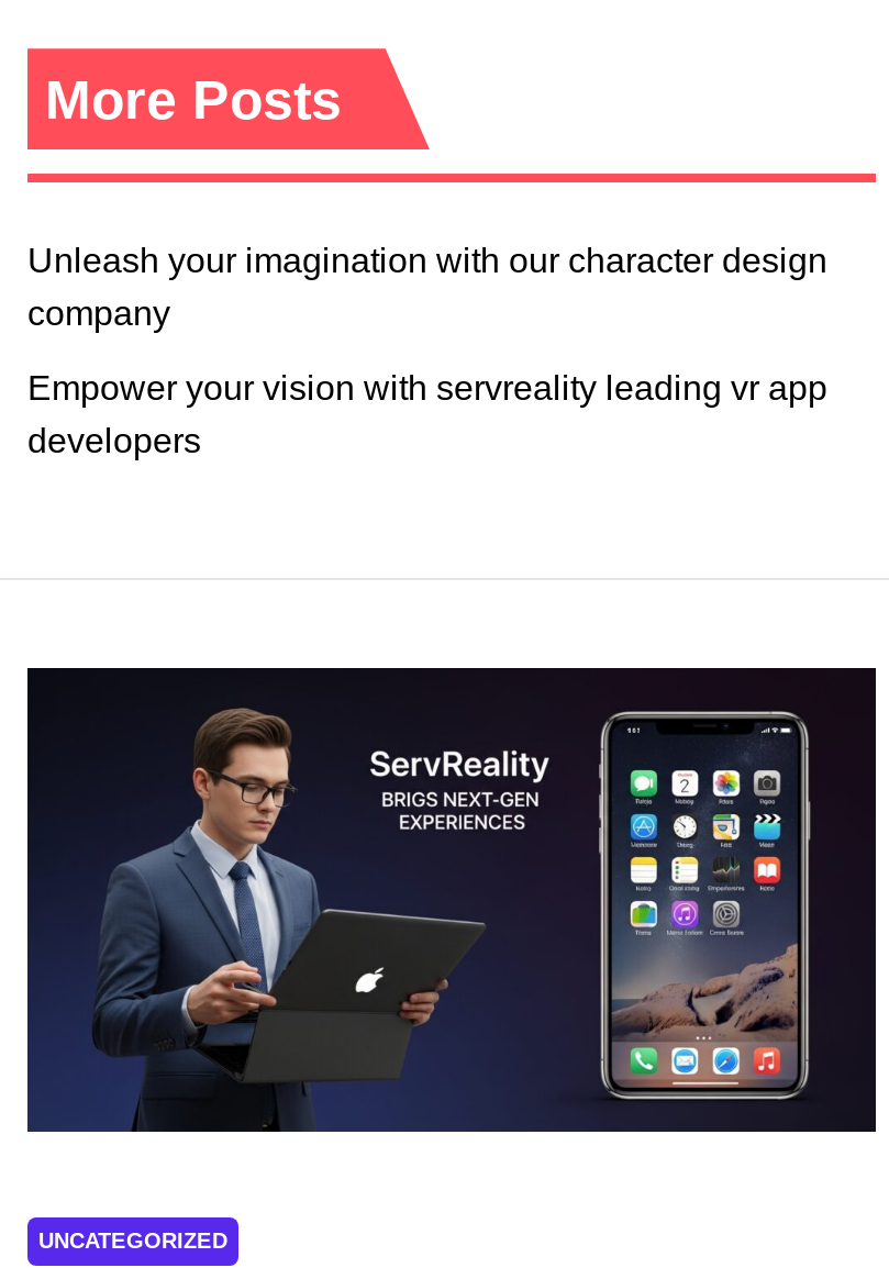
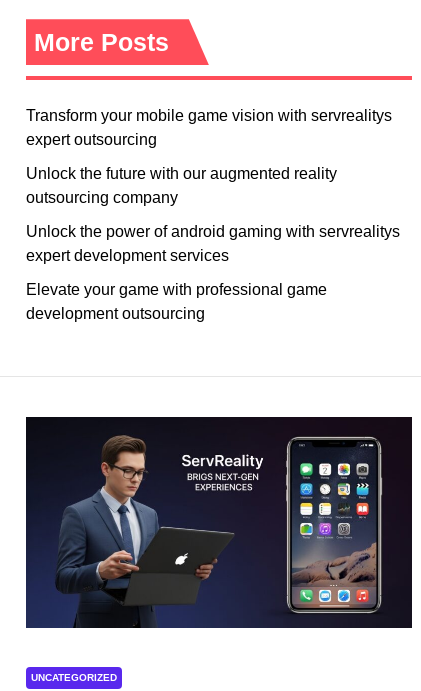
[27,242,827,460] Unleash your imagination with our character design | company | Empower your vision with servreality leading vr app | developers -> [26,107,400,322] Transform your mobile game vision with servrealitys | expert outsourcing | Unlock the future with our augmented reality | outsourcing company | Unlock the power of android gaming with servrealitys | expert development services | Elevate your game with professional game | development outsourcing

